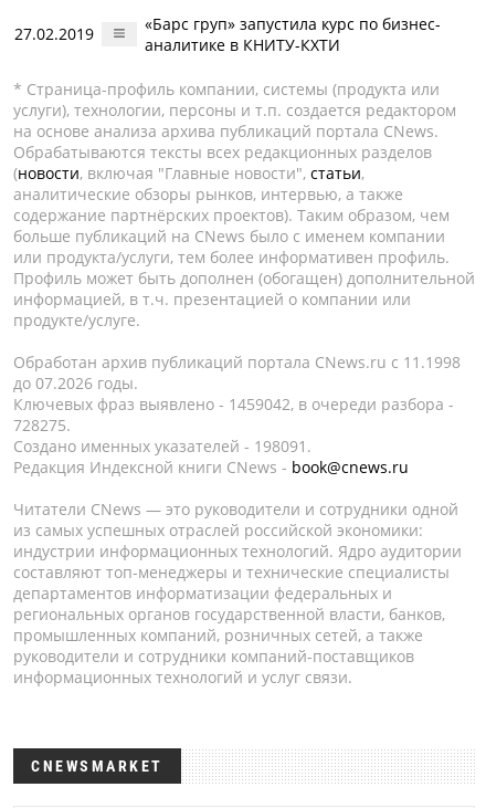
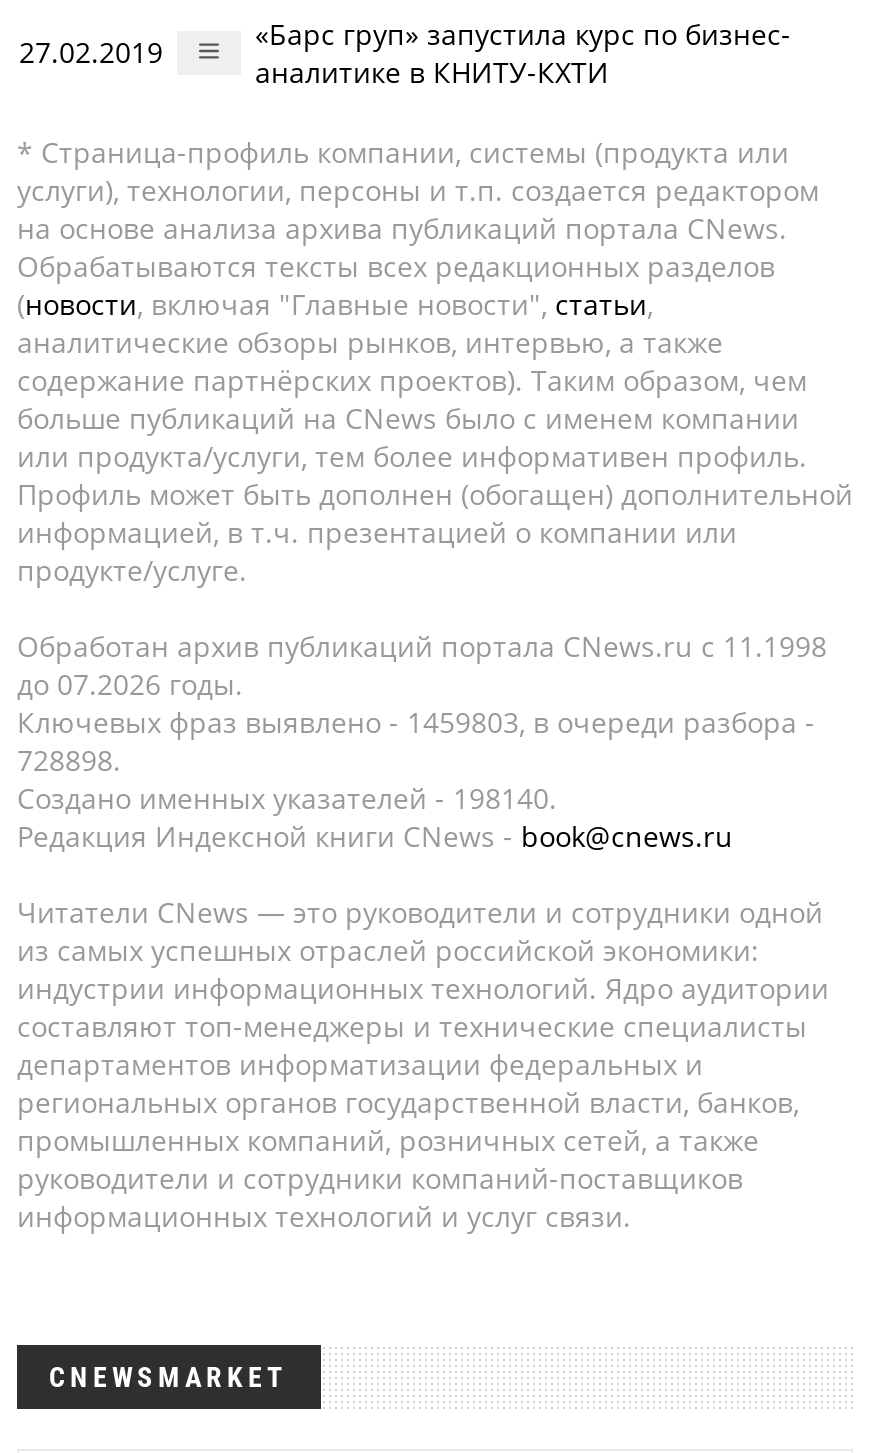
[13,393,454,415] Ключевых фраз выявлено - 1459042, в очереди разбора - -> [17,703,815,741] Ключевых фраз выявлено - 1459803, в очереди разбора -
[13,415,71,436] 728275. -> [17,741,121,779] 728898.
[13,436,311,457] Создано именных указателей - 198091. -> [17,779,557,817] Создано именных указателей - 198140.

